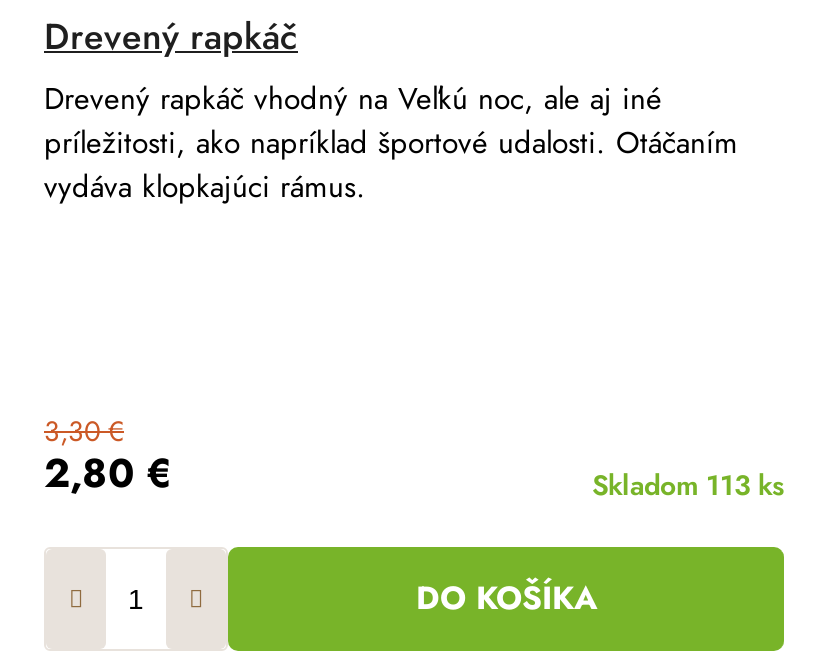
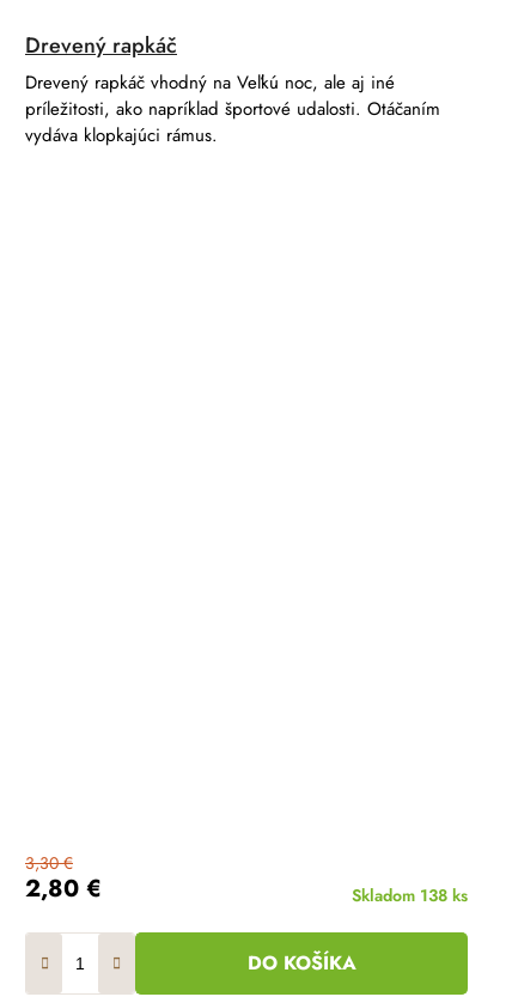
[592,465,784,505] Skladom 113 ks -> [352,883,468,907] Skladom 138 ks

